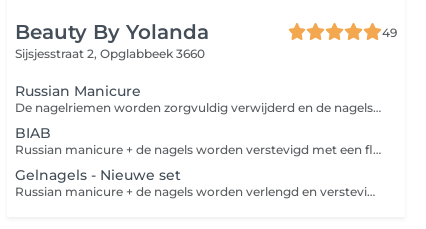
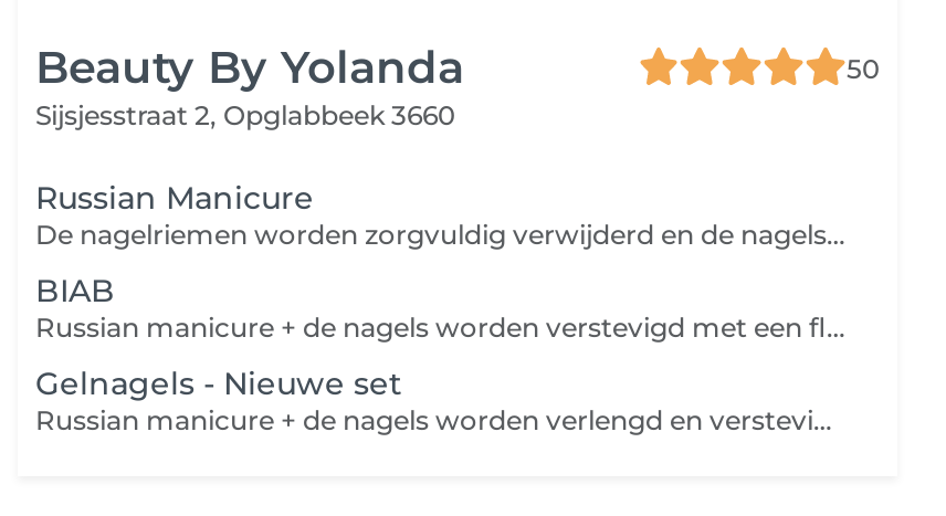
[382,25,397,40] 49 -> [847,52,880,85] 50

